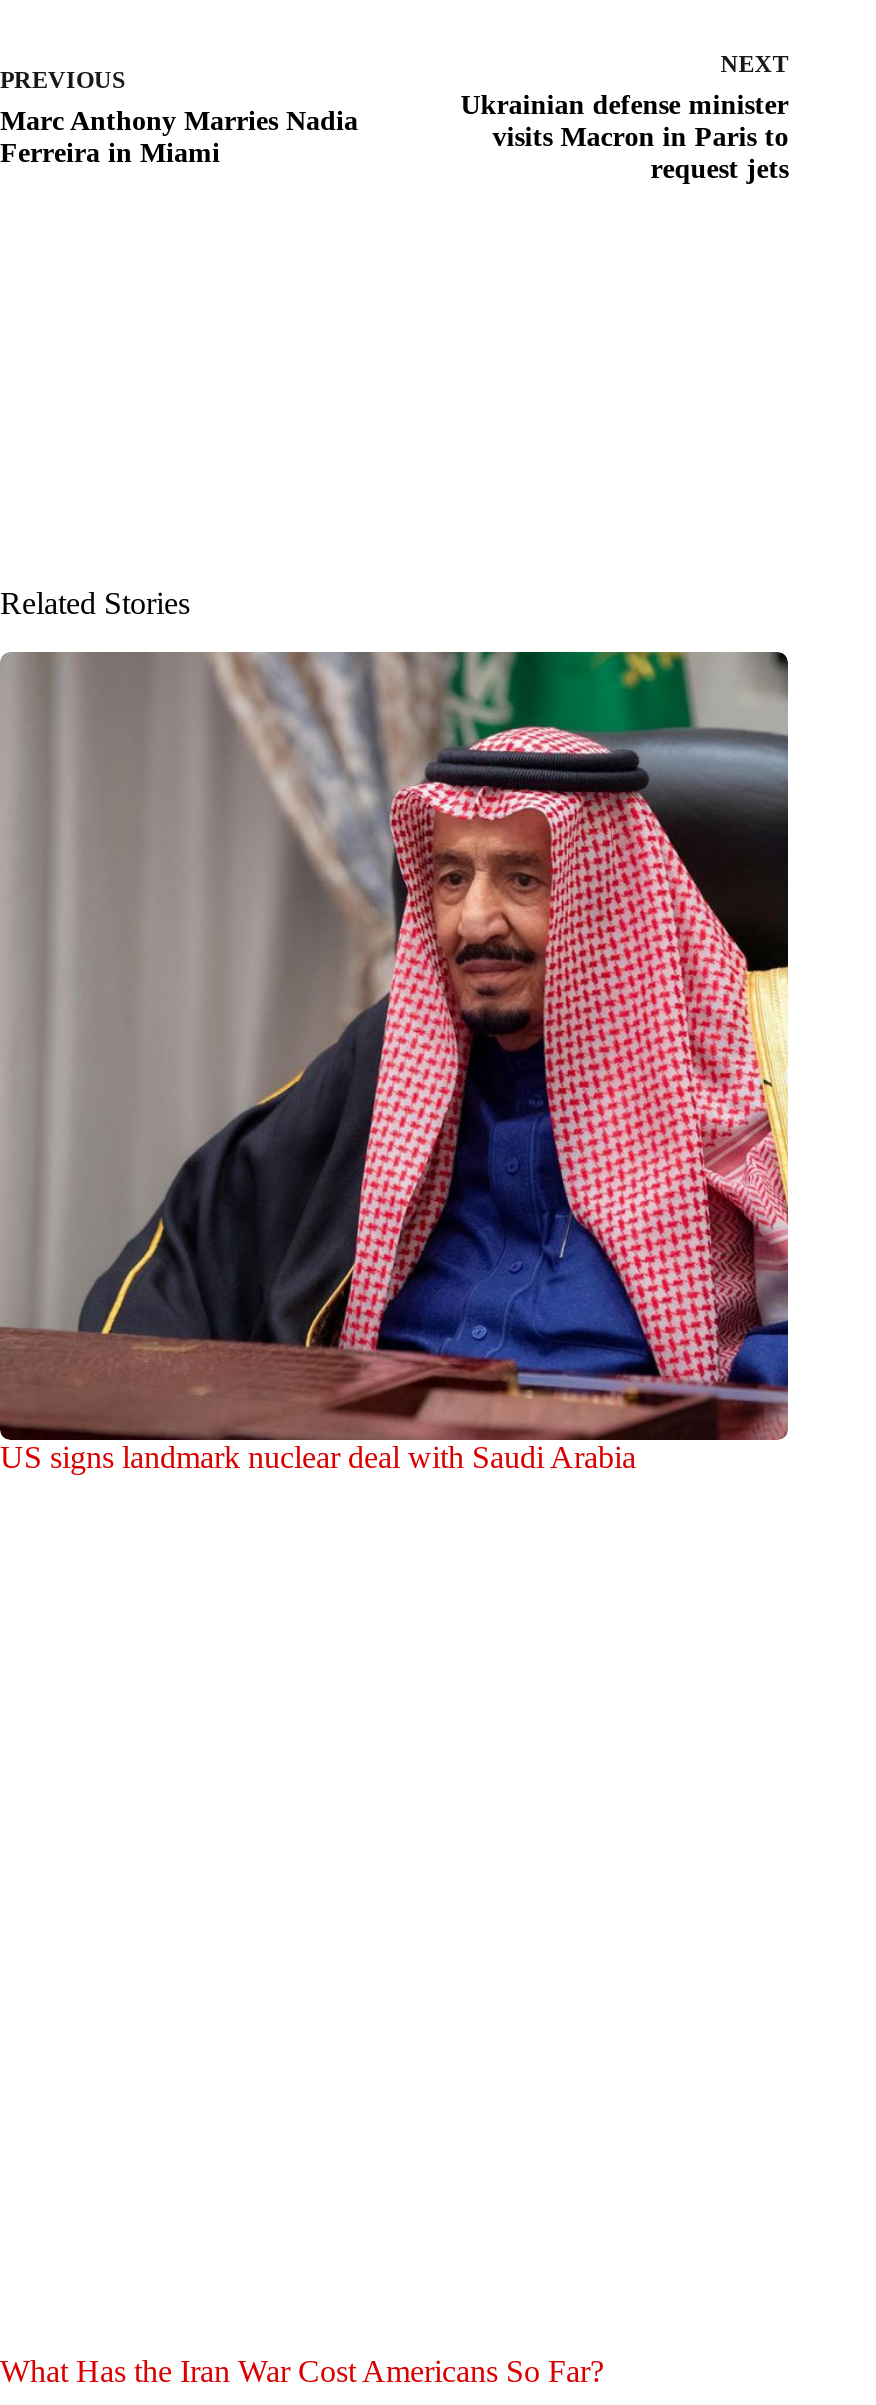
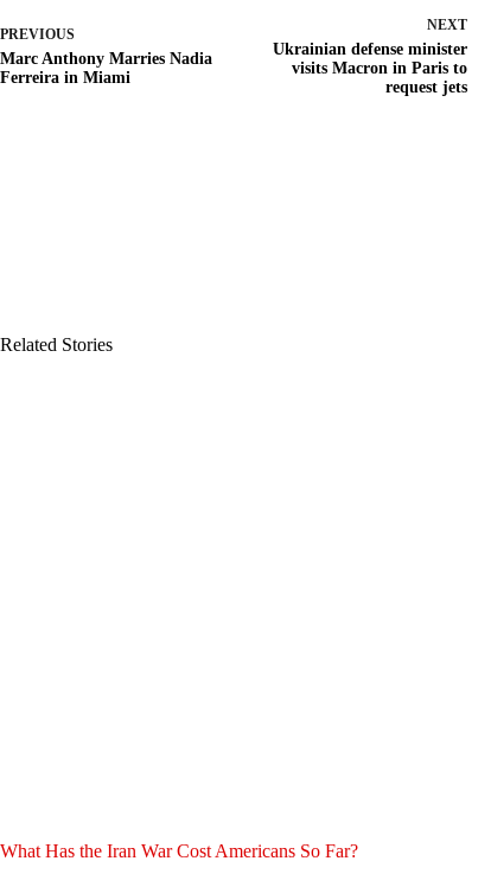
[0,650,790,1475] [image] | US signs landmark nuclear deal with Saudi Arabia -> none

